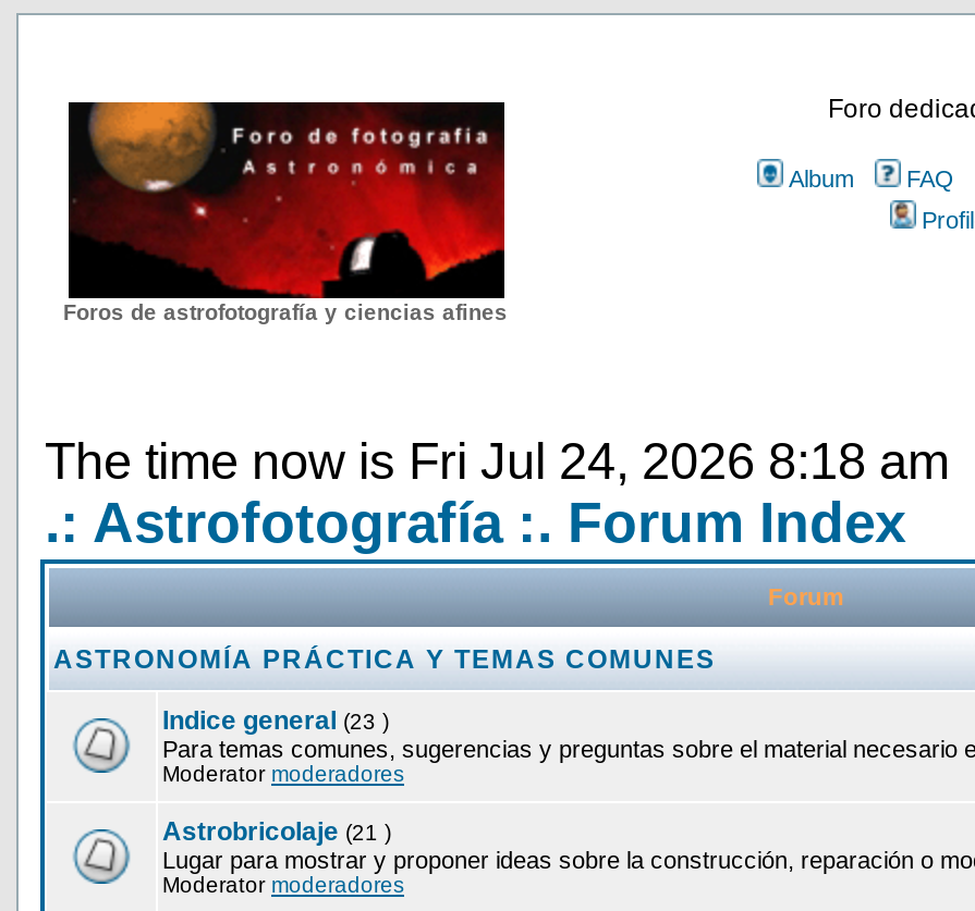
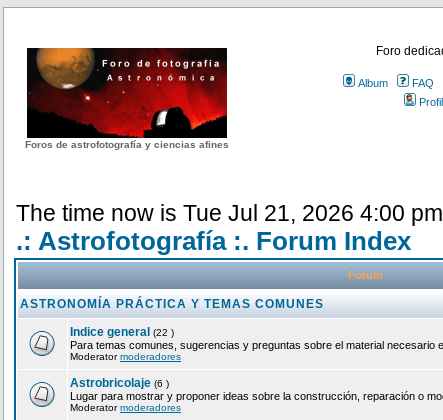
[45,433,949,490] The time now is Fri Jul 24, 2026 8:18 am -> [16,200,443,226] The time now is Tue Jul 21, 2026 4:00 pm
[162,705,389,736] Indice general (23 ) -> [70,325,174,339] Indice general (22 )
[162,816,391,847] Astrobricolaje (21 ) -> [70,376,169,390] Astrobricolaje (6 )

